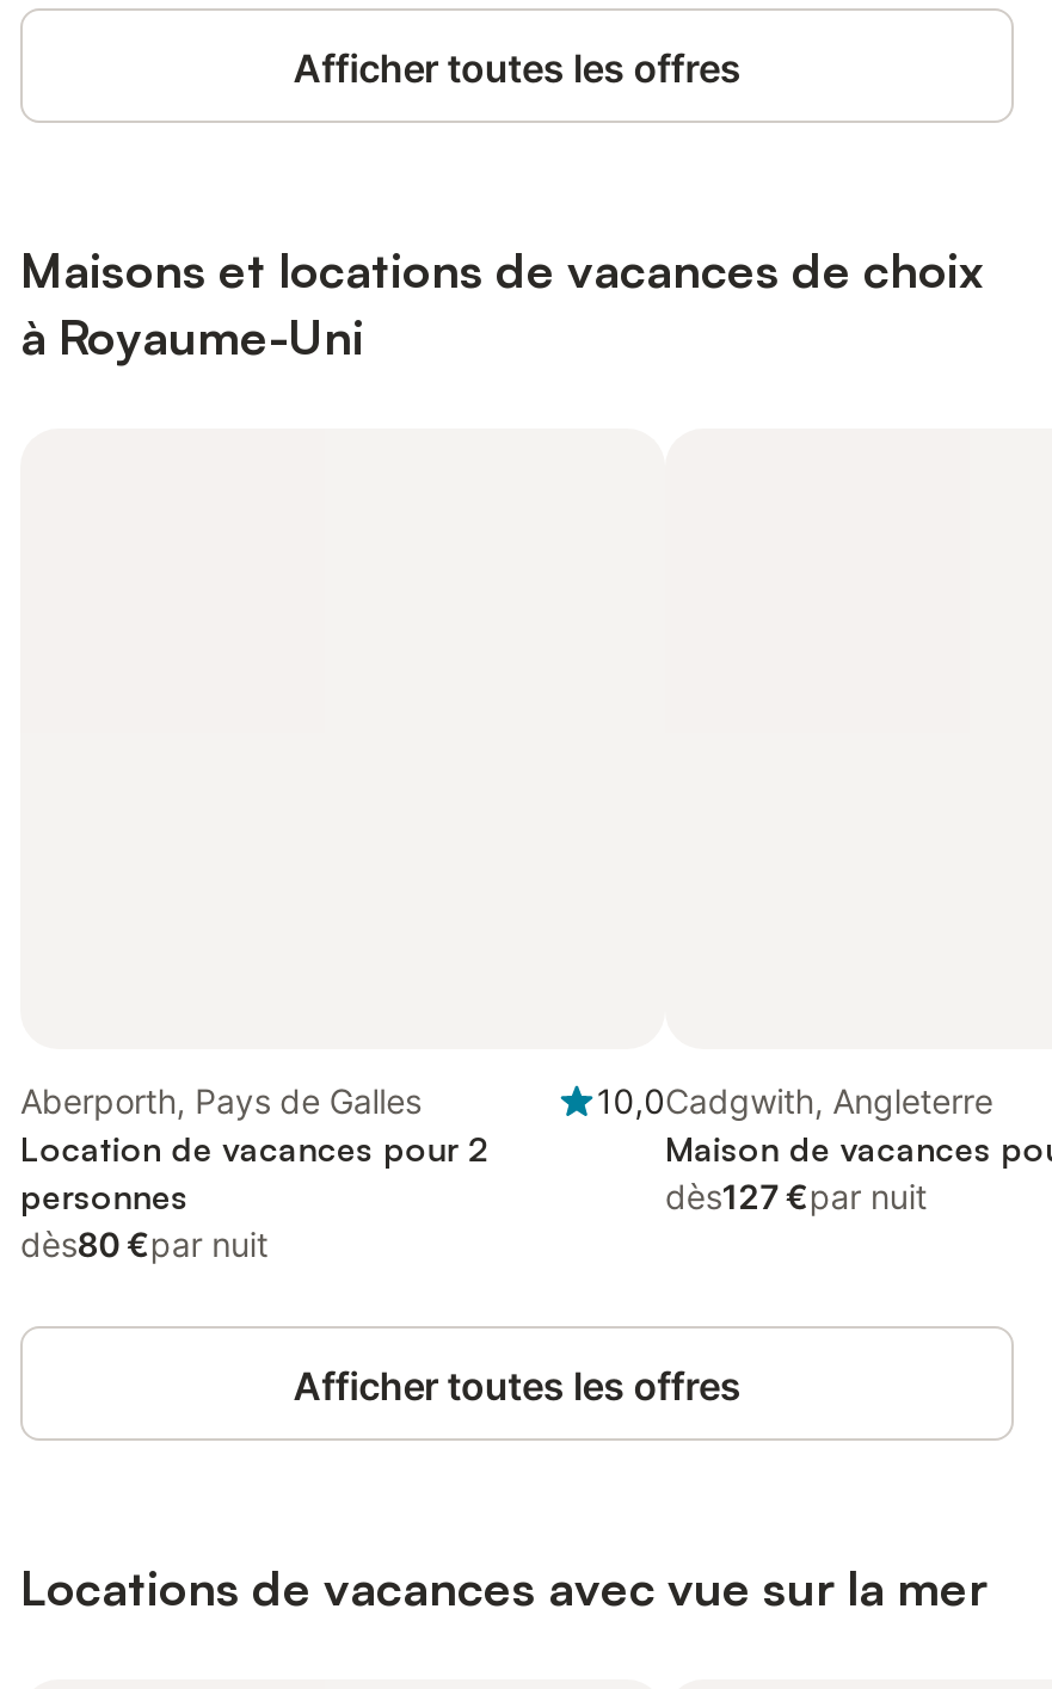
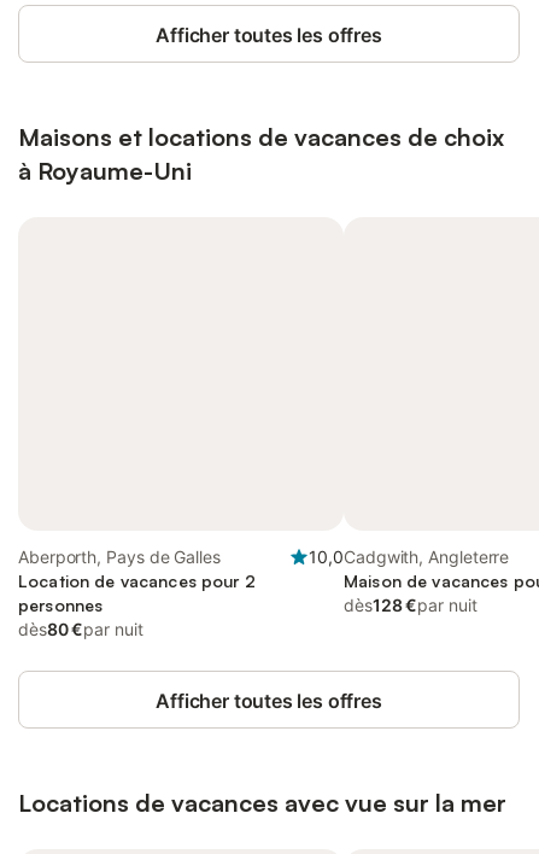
[665,1176,927,1216] dès127 €par nuit -> [344,595,477,615] dès128 €par nuit

